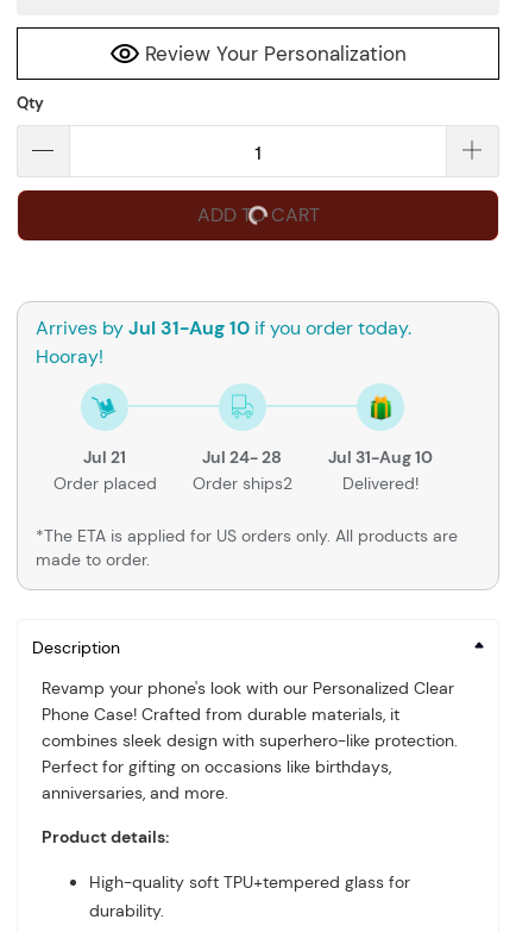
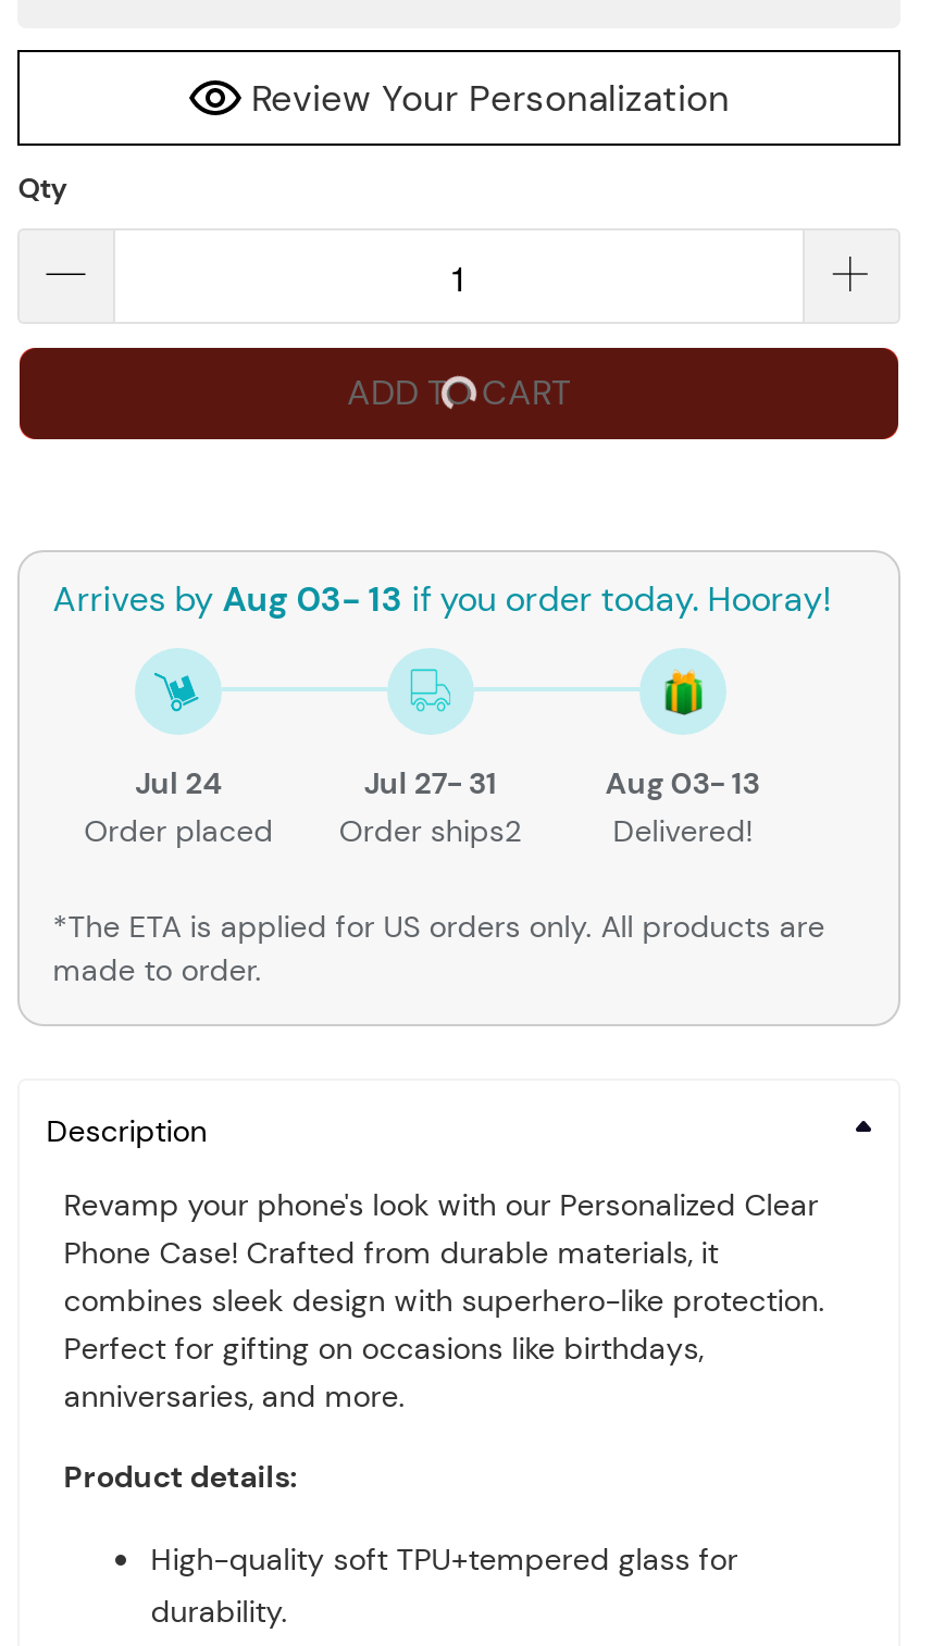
[36,316,412,369] Arrives by Jul 31-Aug 10 if you order today. | Hooray! -> [53,577,831,622] Arrives by Aug 03- 13 if you order today. Hooray!
[83,447,126,468] Jul 21 -> [135,764,222,803] Jul 24
[203,447,282,468] Jul 24- 28 -> [364,764,497,803] Jul 27- 31
[328,447,432,468] Jul 31-Aug 10 -> [605,764,760,803] Aug 03- 13

